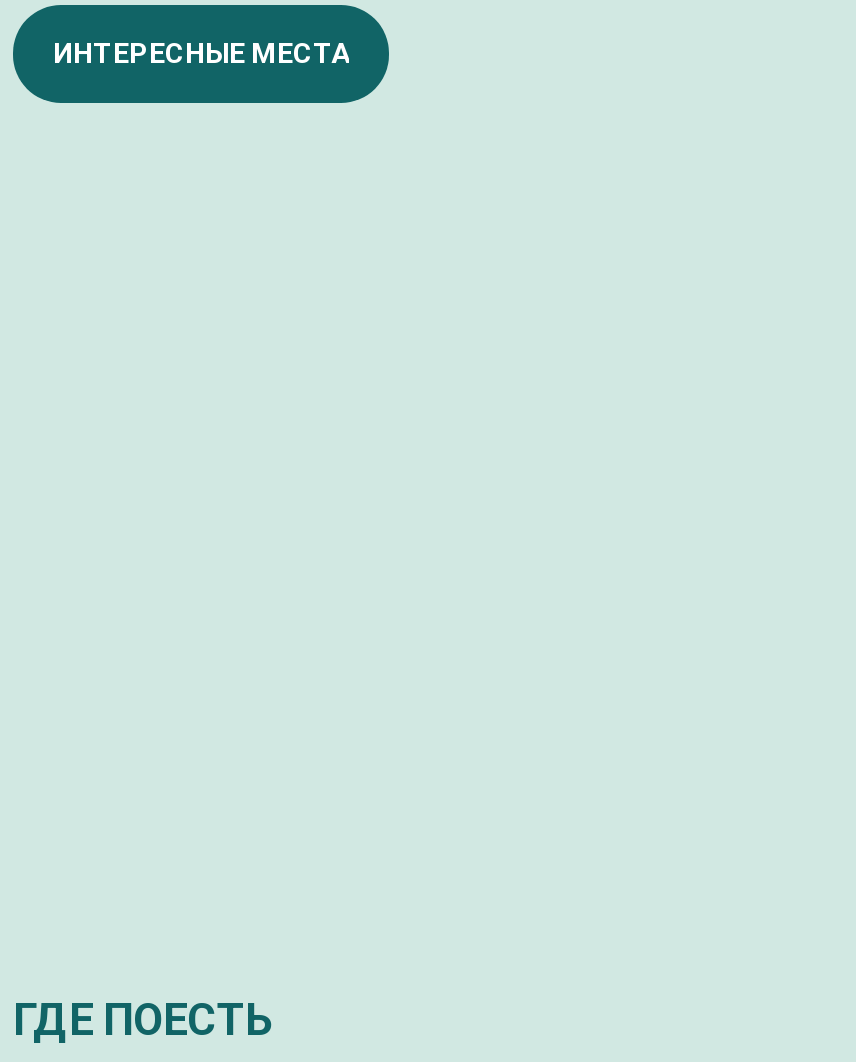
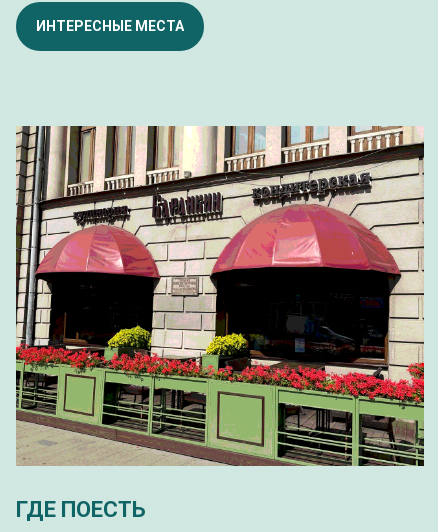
none -> [15,125,425,467] [image]

